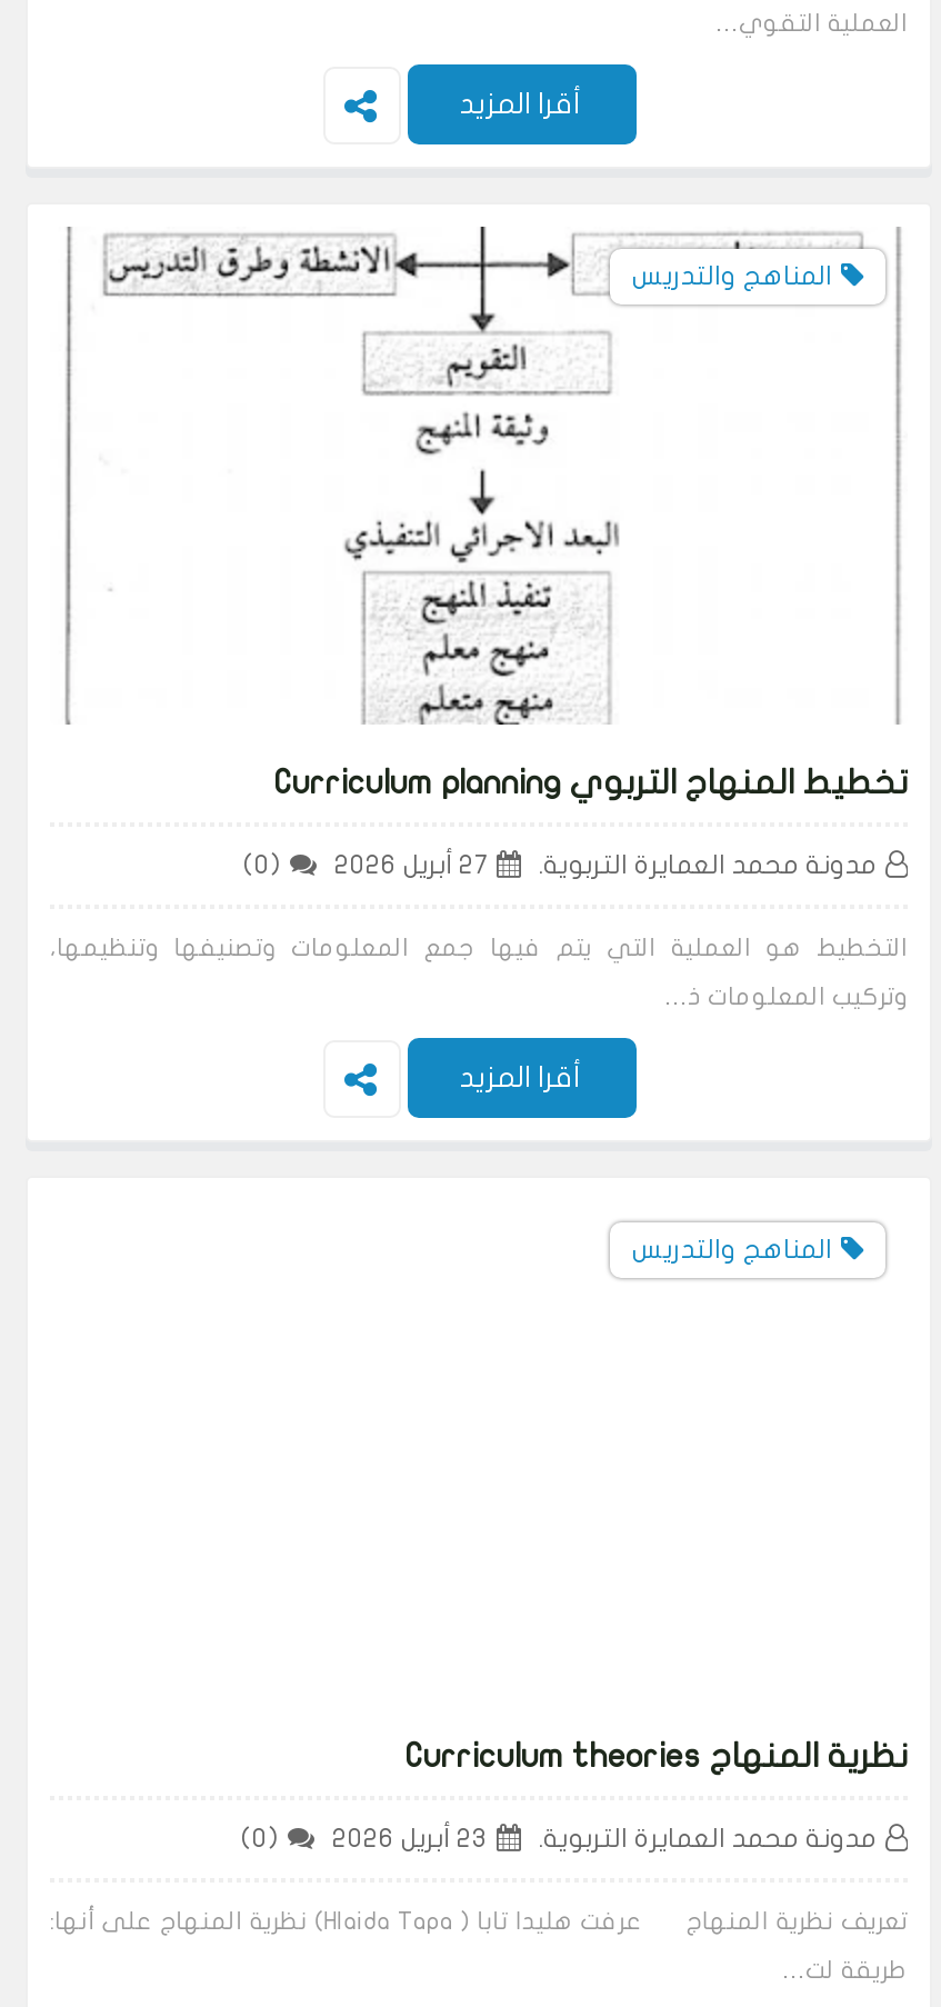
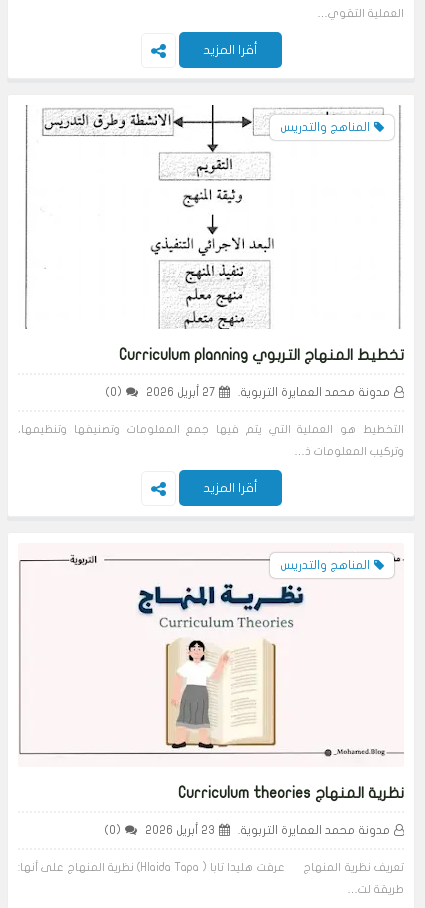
none -> [18,554,404,758] [image]

